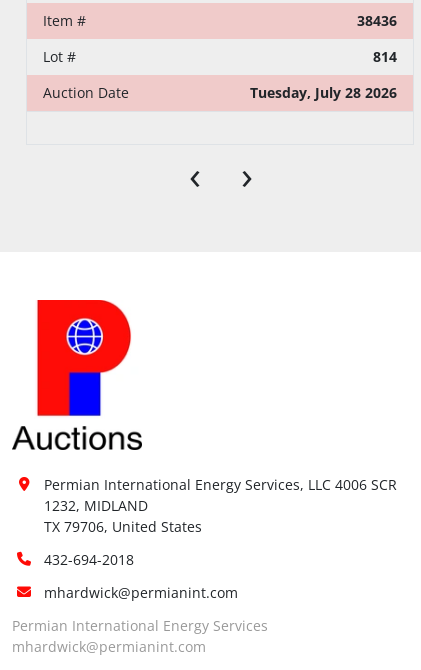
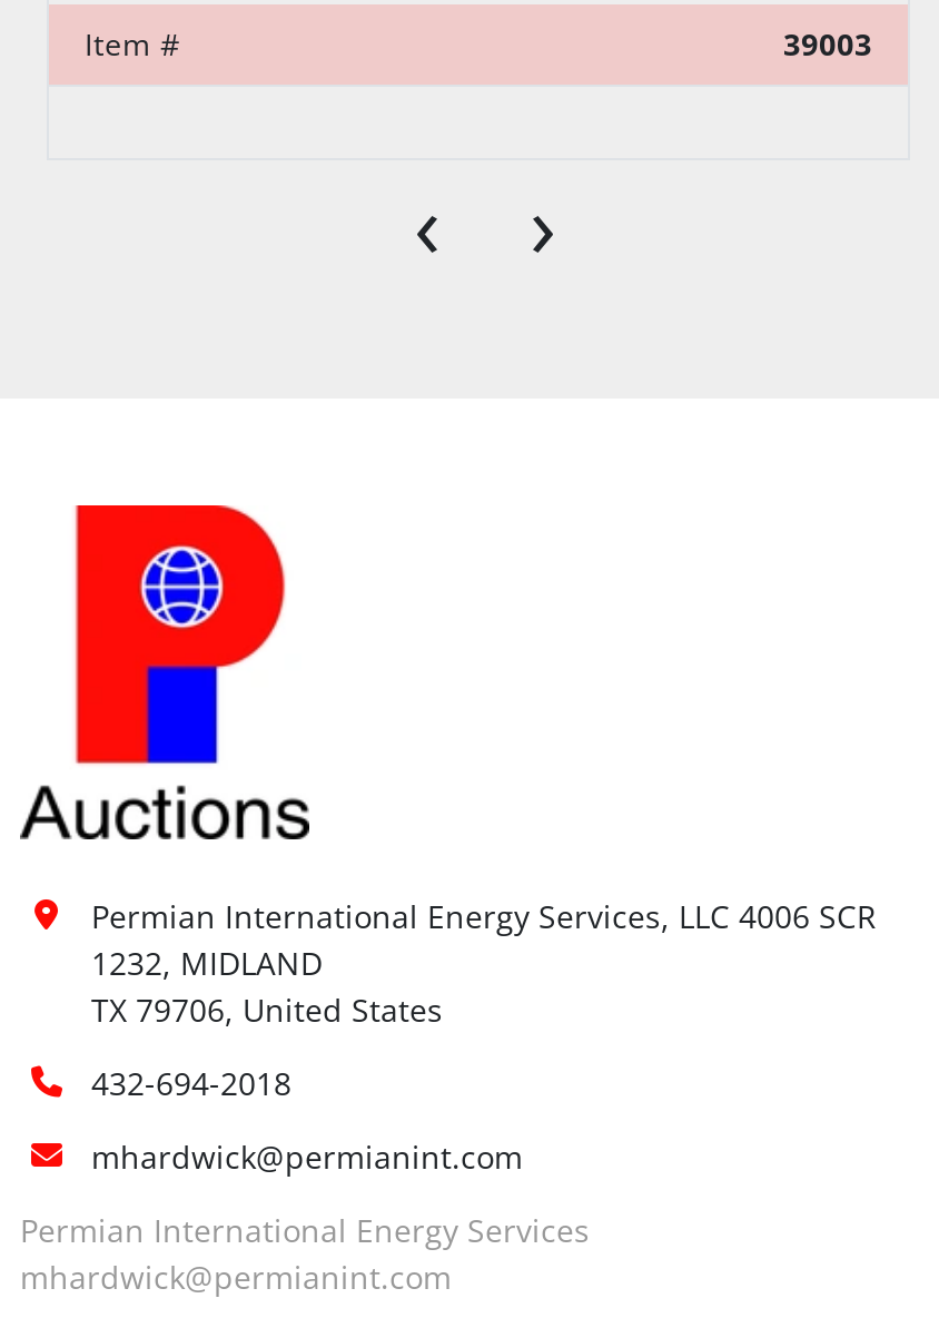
[43,11,397,102] 38436 | Lot # | 814 | Auction Date | Tuesday, July 28 2026 -> [783,23,872,66] 39003

